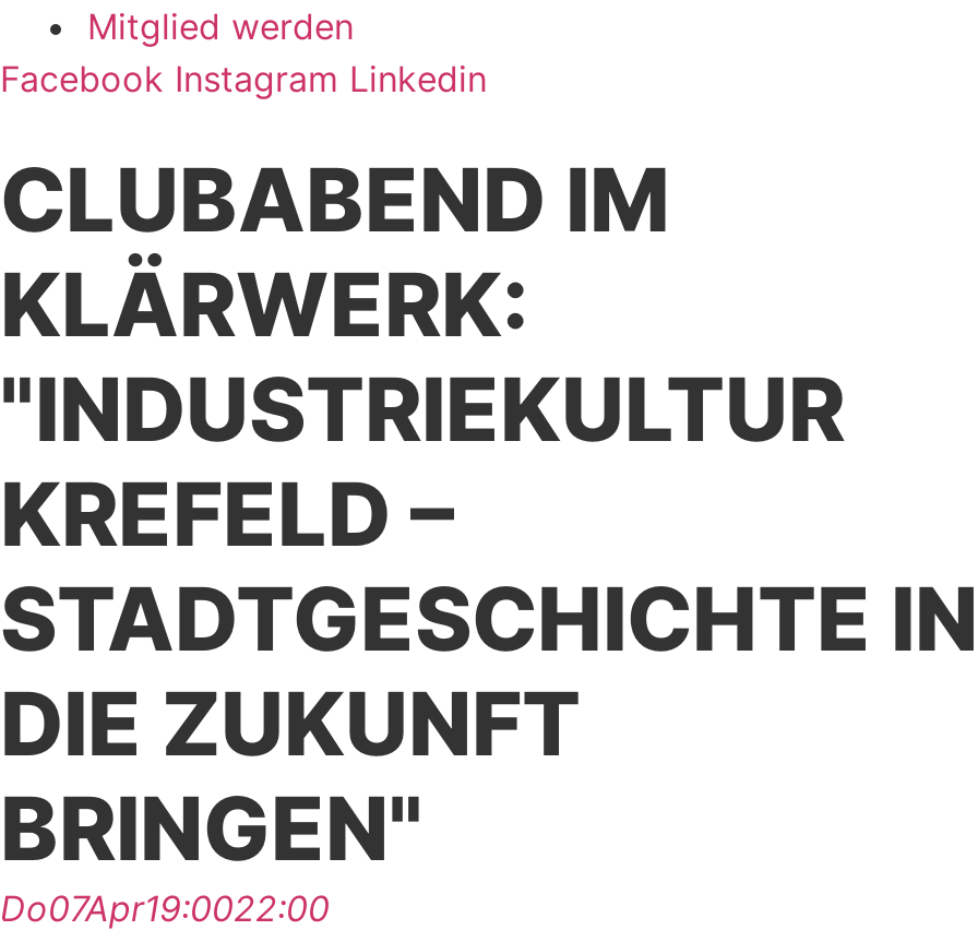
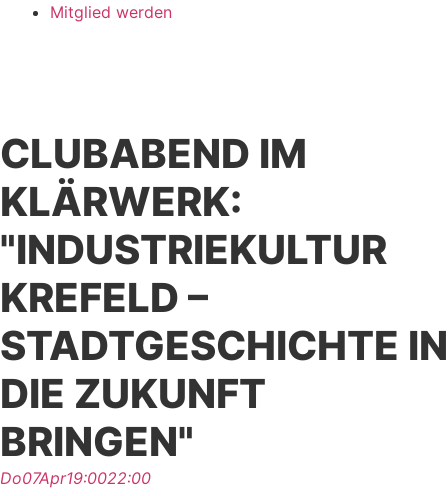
[0,57,487,100] Facebook Instagram Linkedin -> none

